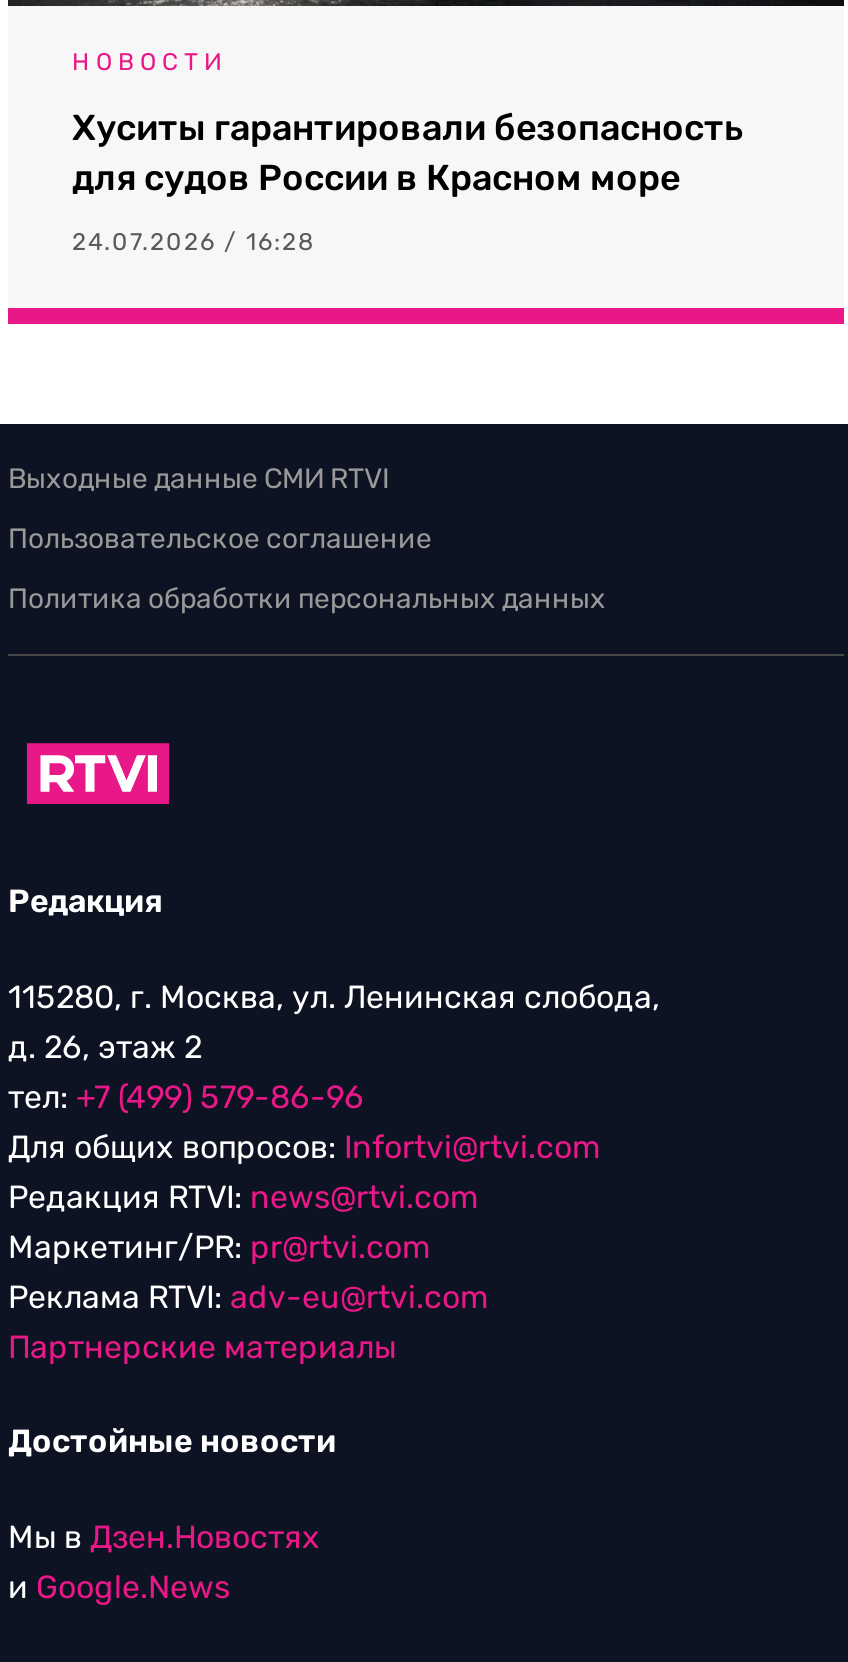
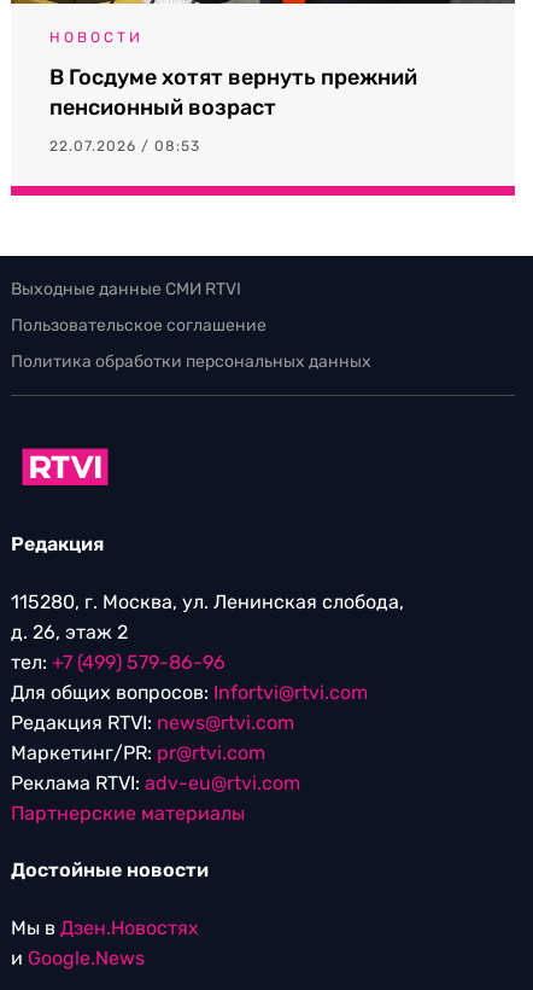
[72,106,744,200] Хуситы гарантировали безопасность | для судов России в Красном море -> [49,64,417,121] В Госдуме хотят вернуть прежний | пенсионный возраст
[72,228,316,256] 24.07.2026 / 16:28 -> [49,138,200,155] 22.07.2026 / 08:53

